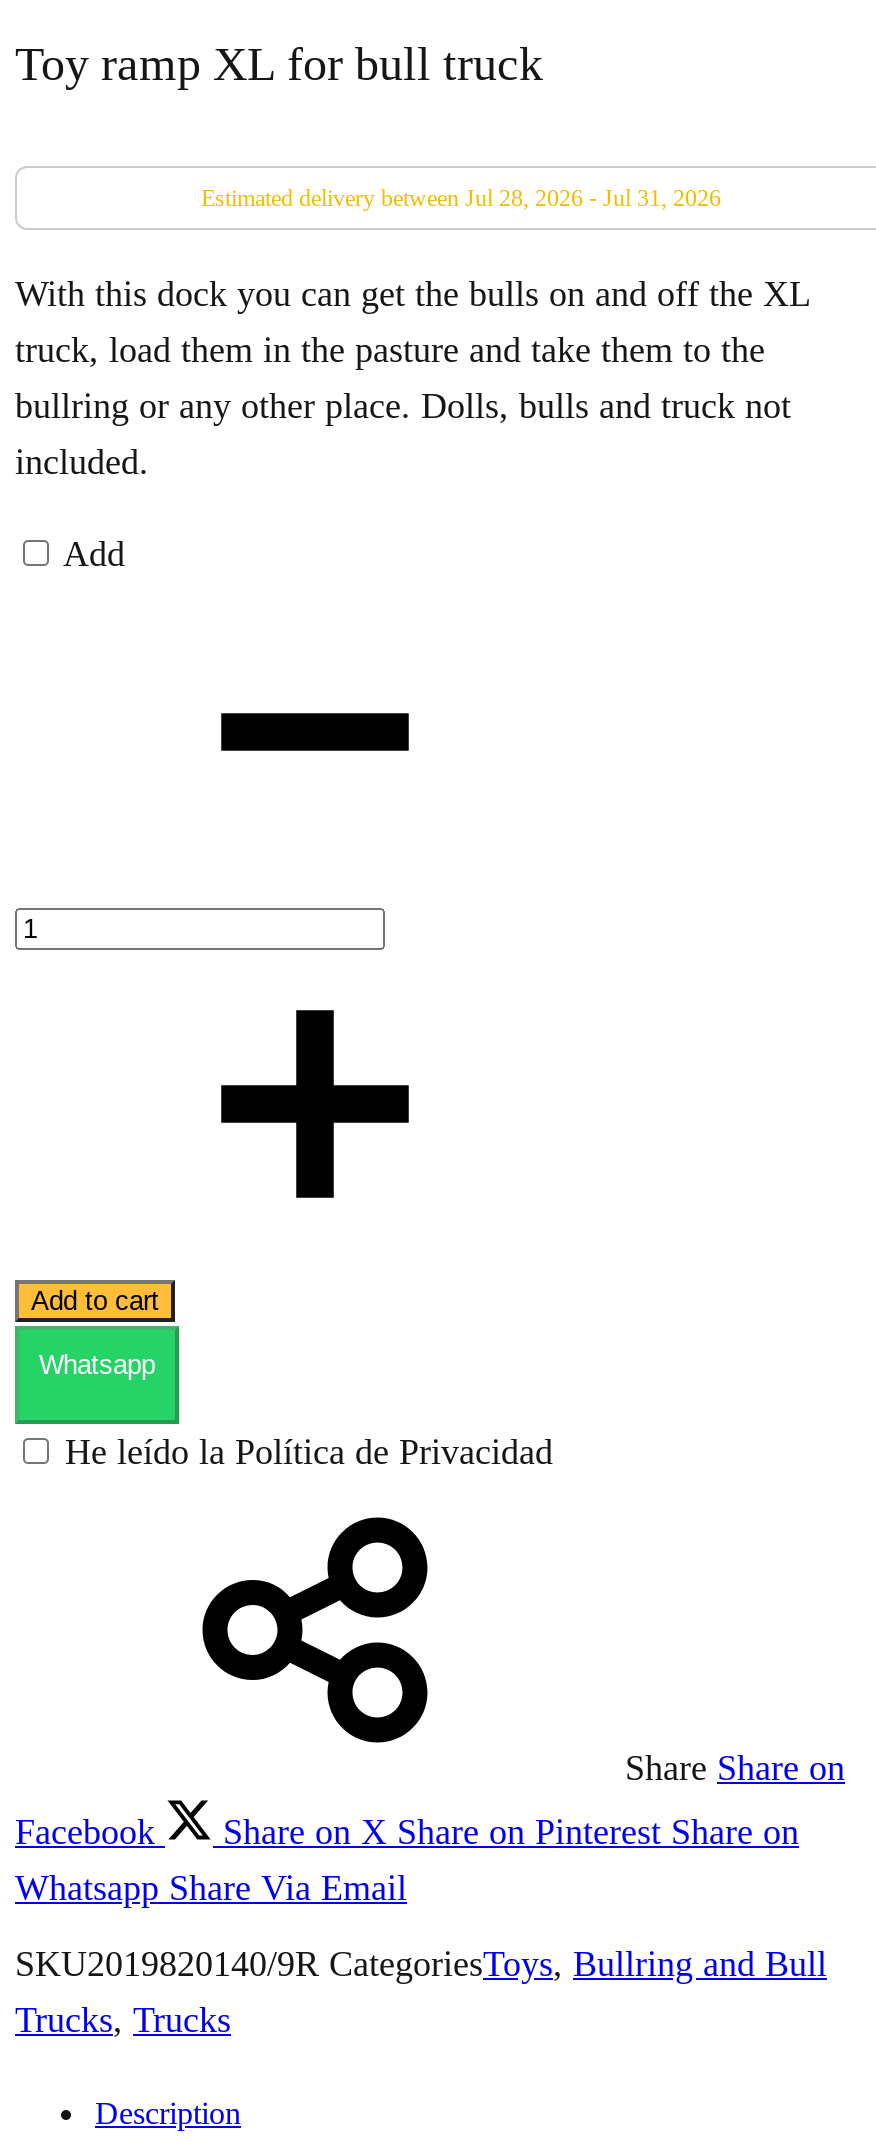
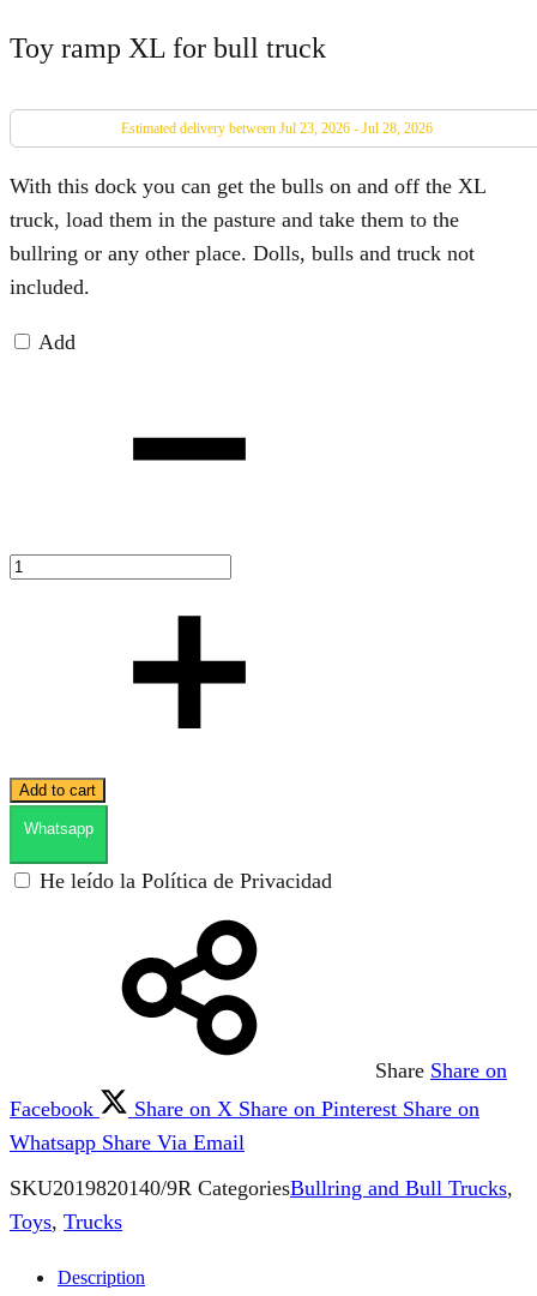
[201,184,721,212] Estimated delivery between Jul 28, 2026 - Jul 31, 2026 -> [121,120,433,137] Estimated delivery between Jul 23, 2026 - Jul 28, 2026
[15,1944,827,1984] SKU2019820140/9R CategoriesToys, Bullring and Bull -> [10,1176,513,1200] SKU2019820140/9R CategoriesBullring and Bull Trucks,
[15,2000,231,2040] Trucks, Trucks -> [10,1210,122,1234] Toys, Trucks

